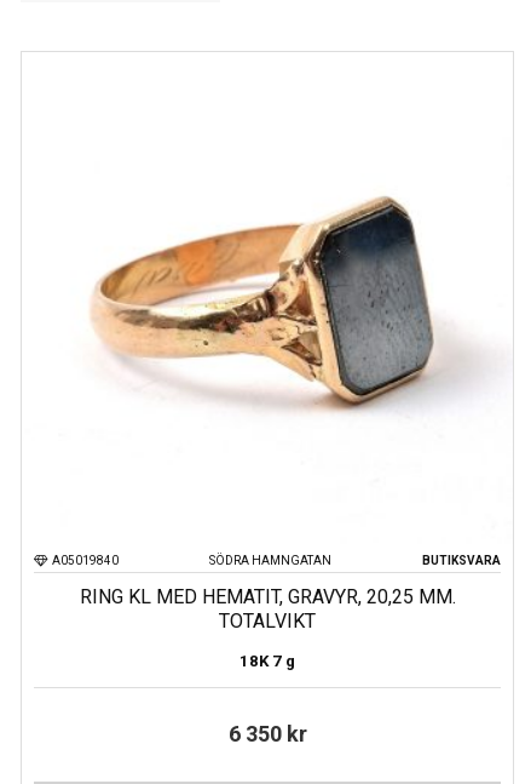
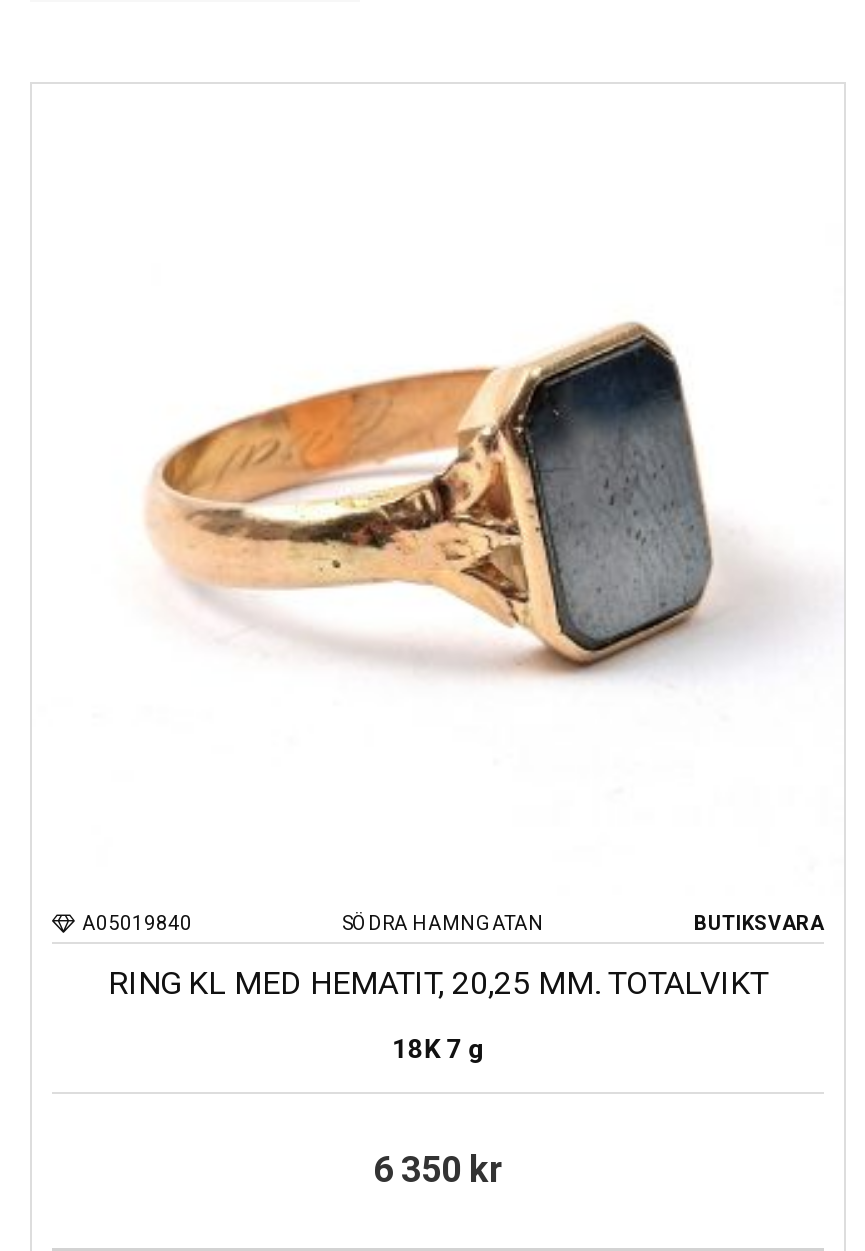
[79,586,455,633] RING KL MED HEMATIT, GRAVYR, 20,25 MM. | TOTALVIKT -> [108,965,768,1003] RING KL MED HEMATIT, 20,25 MM. TOTALVIKT

